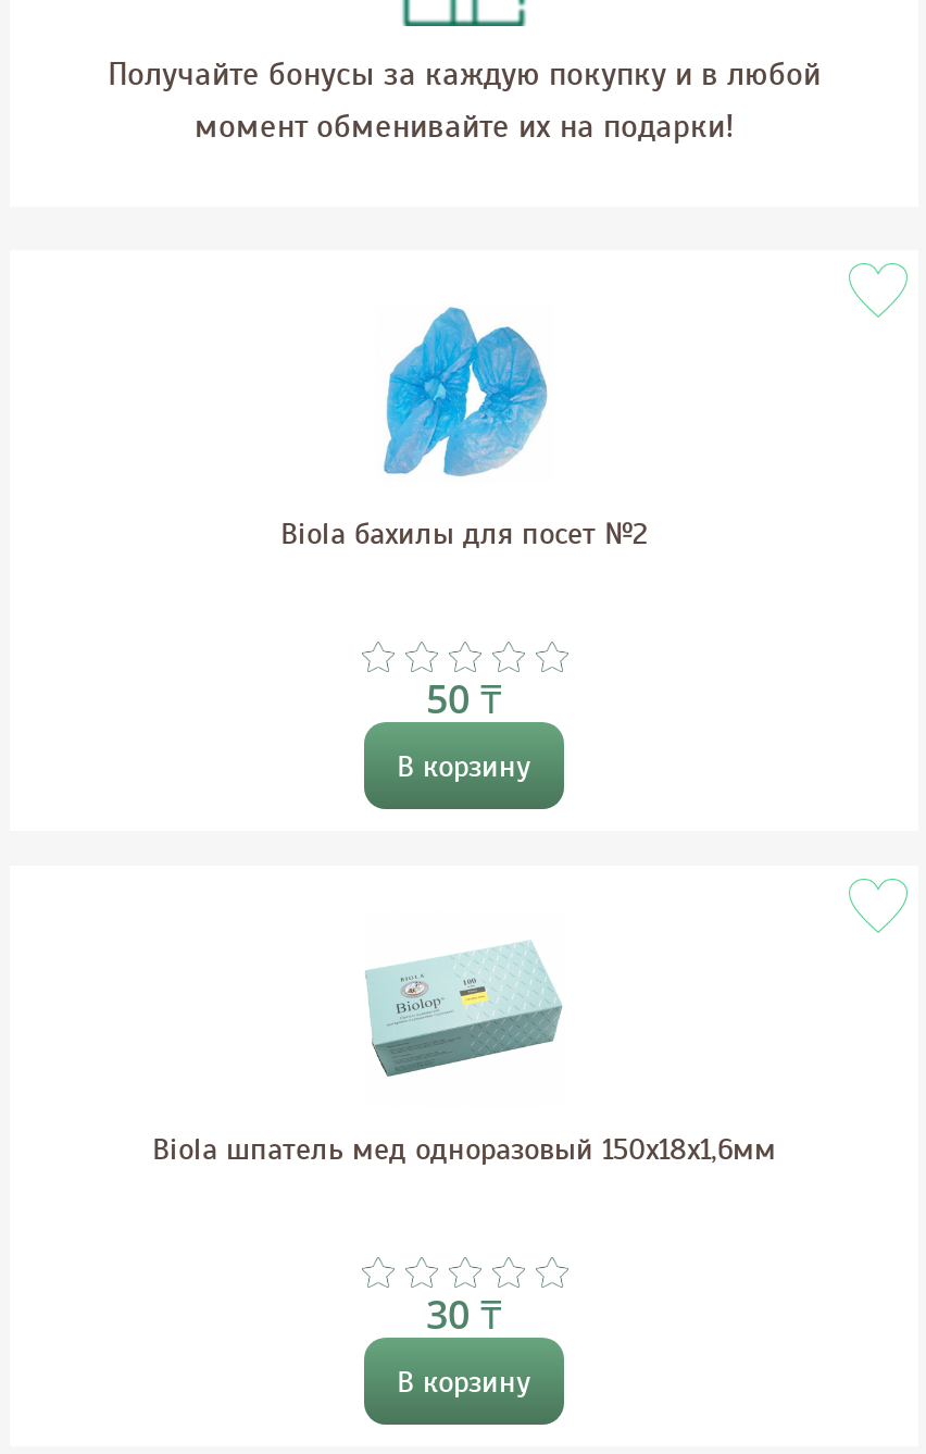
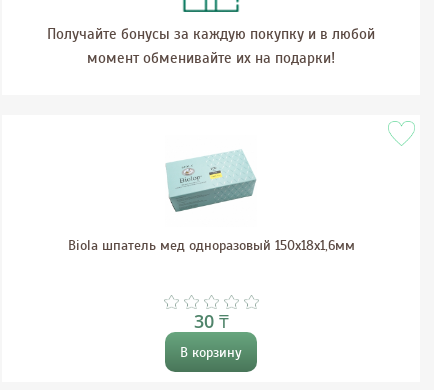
[280,305,648,783] [image] | Biola бахилы для посет №2 | 50 ₸ | В корзину -> none

